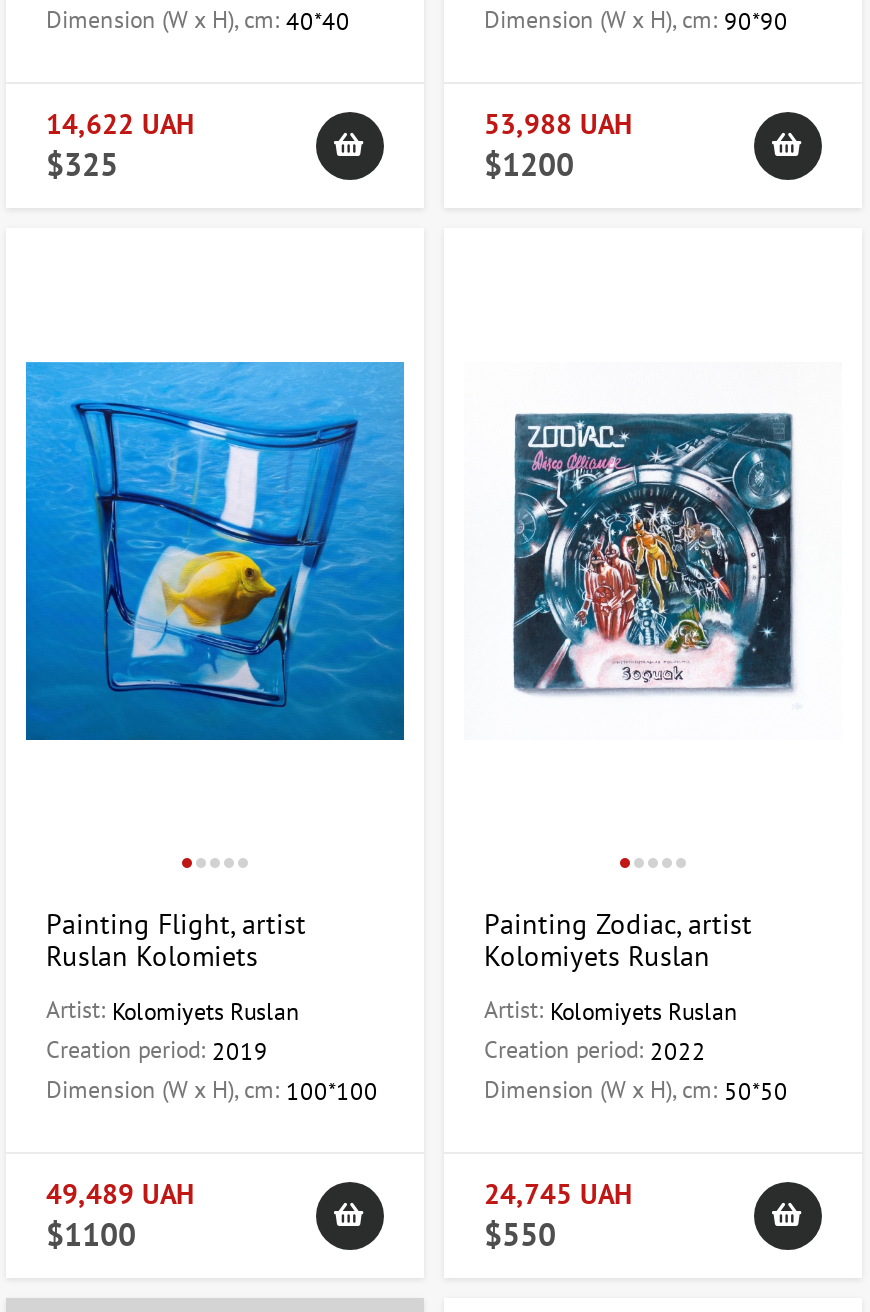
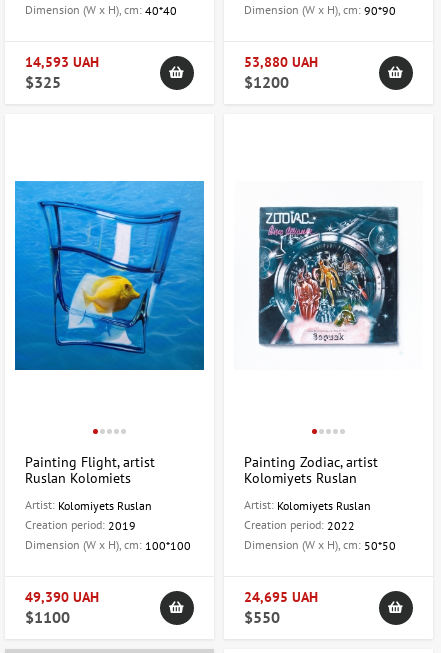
[46,106,194,142] 14,622 UAH -> [25,53,99,71] 14,593 UAH
[484,106,632,142] 53,988 UAH -> [244,53,318,71] 53,880 UAH
[46,1176,194,1212] 49,489 UAH -> [25,588,99,606] 49,390 UAH
[484,1176,632,1212] 24,745 UAH -> [244,588,318,606] 24,695 UAH

